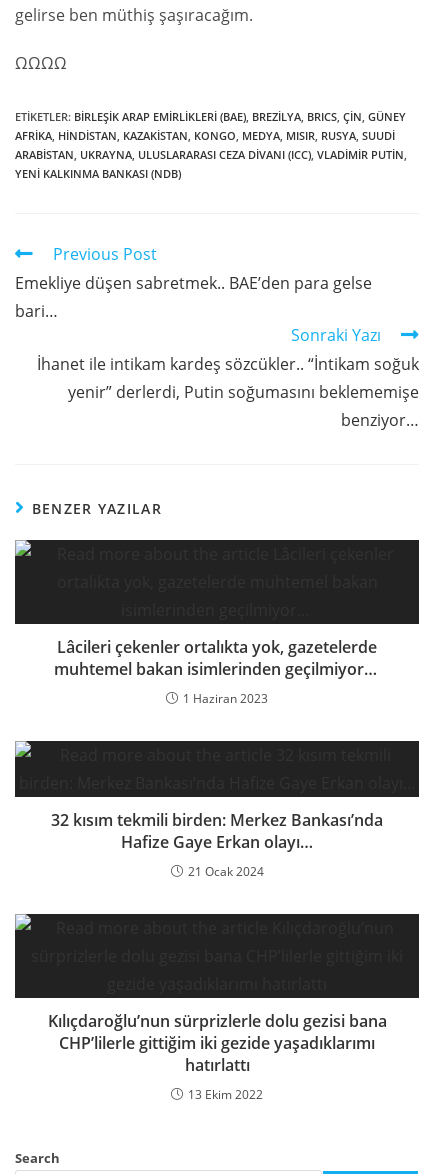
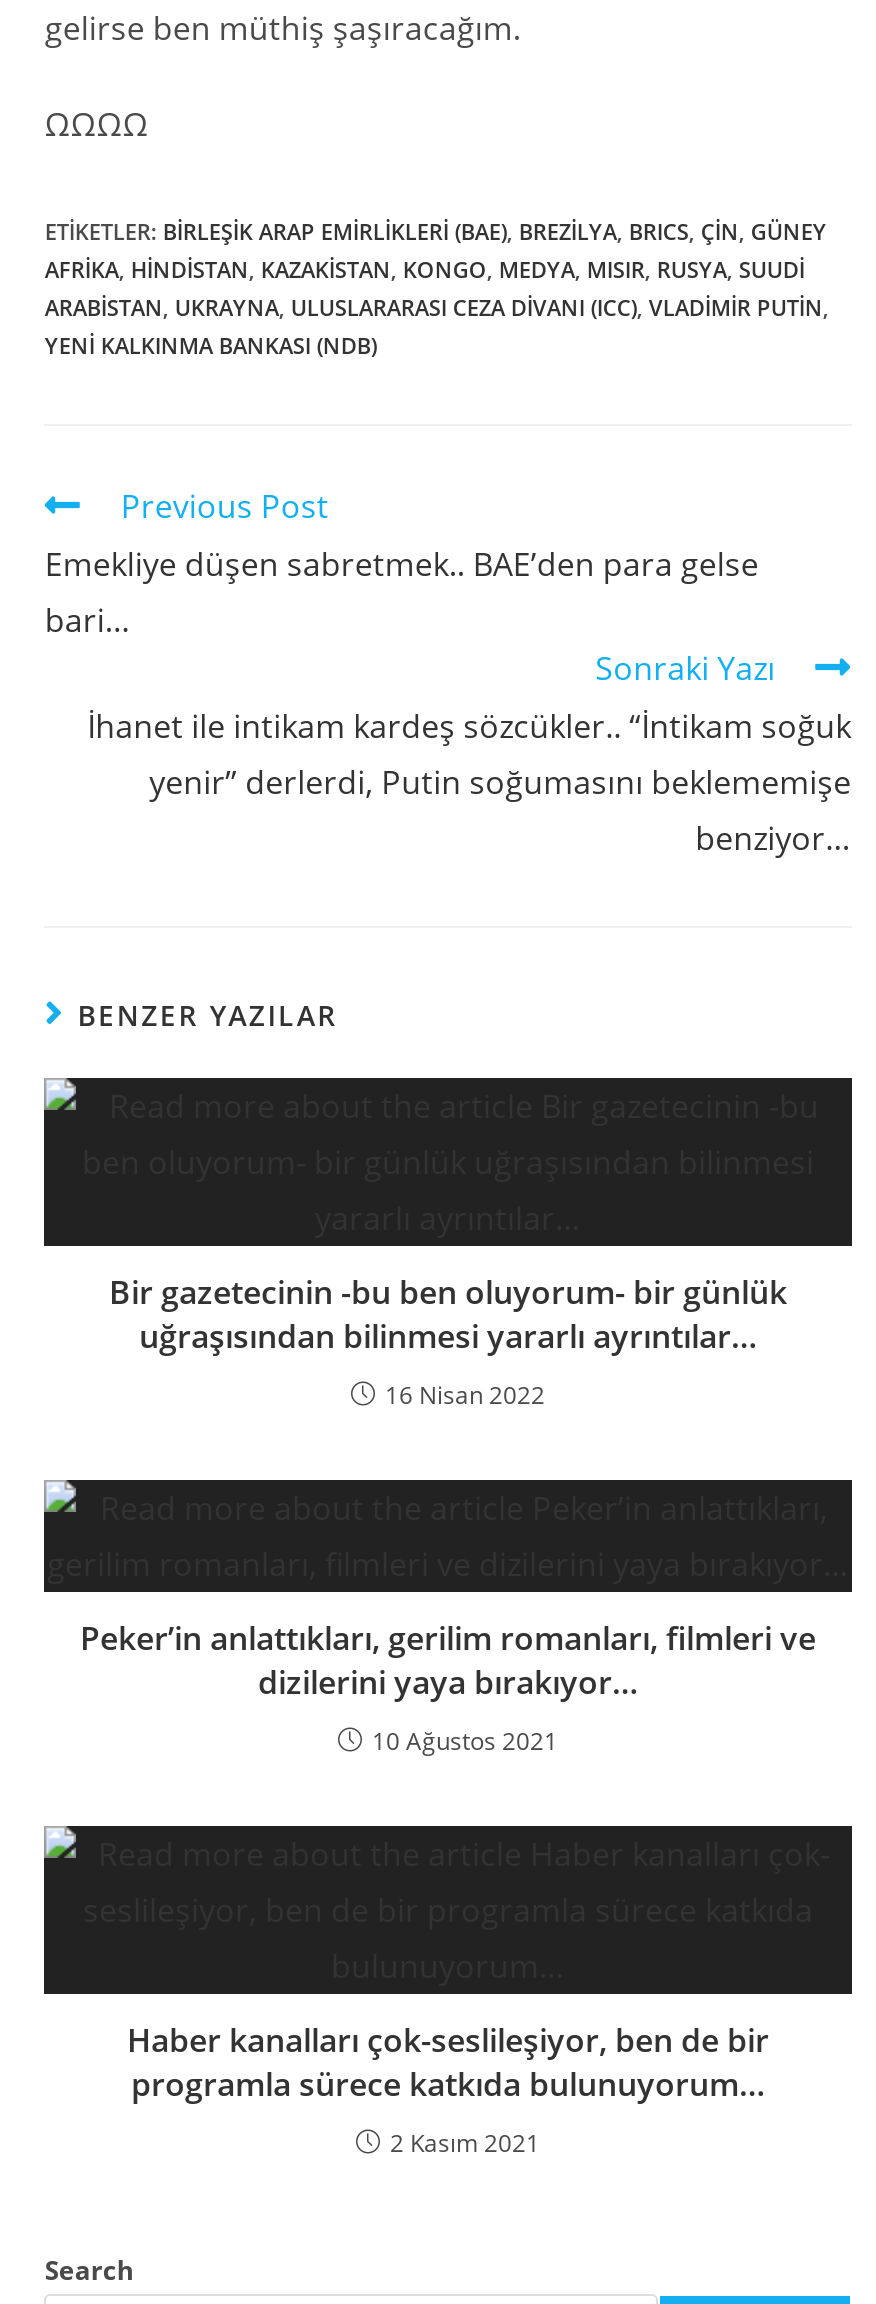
[53,635,380,679] Lâcileri çekenler ortalıkta yok, gazetelerde | muhtemel bakan isimlerinden geçilmiyor… -> [109,1271,787,1359] Bir gazetecinin -bu ben oluyorum- bir günlük | uğraşısından bilinmesi yararlı ayrıntılar…
[183,689,268,706] 1 Haziran 2023 -> [385,1379,545,1413] 16 Nisan 2022
[51,808,383,852] 32 kısım tekmili birden: Merkez Bankası’nda | Hafize Gaye Erkan olayı… -> [80,1617,816,1705] Peker’in anlattıkları, gerilim romanları, filmleri ve | dizilerini yaya bırakıyor…
[187,862,263,879] 21 Ocak 2024 -> [372,1725,558,1759] 10 Ağustos 2021
[47,1009,386,1075] Kılıçdaroğlu’nun sürprizlerle dolu gezisi bana | CHP’lilerle gittiğim iki gezide yaşadıklarımı | hatırlattı -> [127,2019,769,2107] Haber kanalları çok-seslileşiyor, ben de bir | programla sürece katkıda bulunuyorum…
[188,1085,263,1102] 13 Ekim 2022 -> [390,2127,540,2161] 2 Kasım 2021

